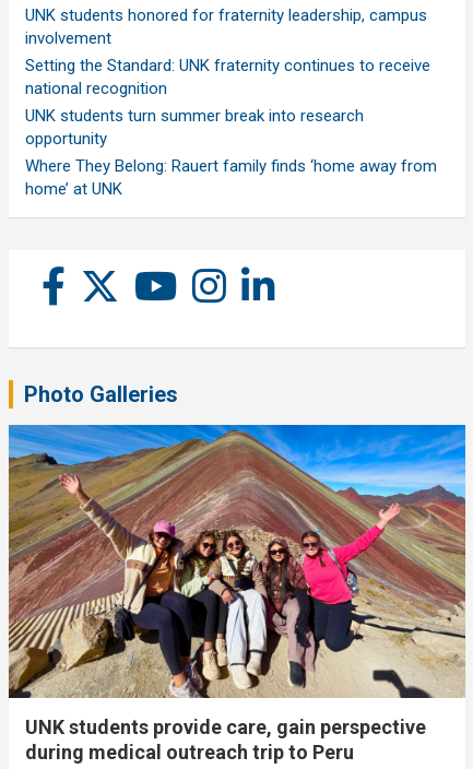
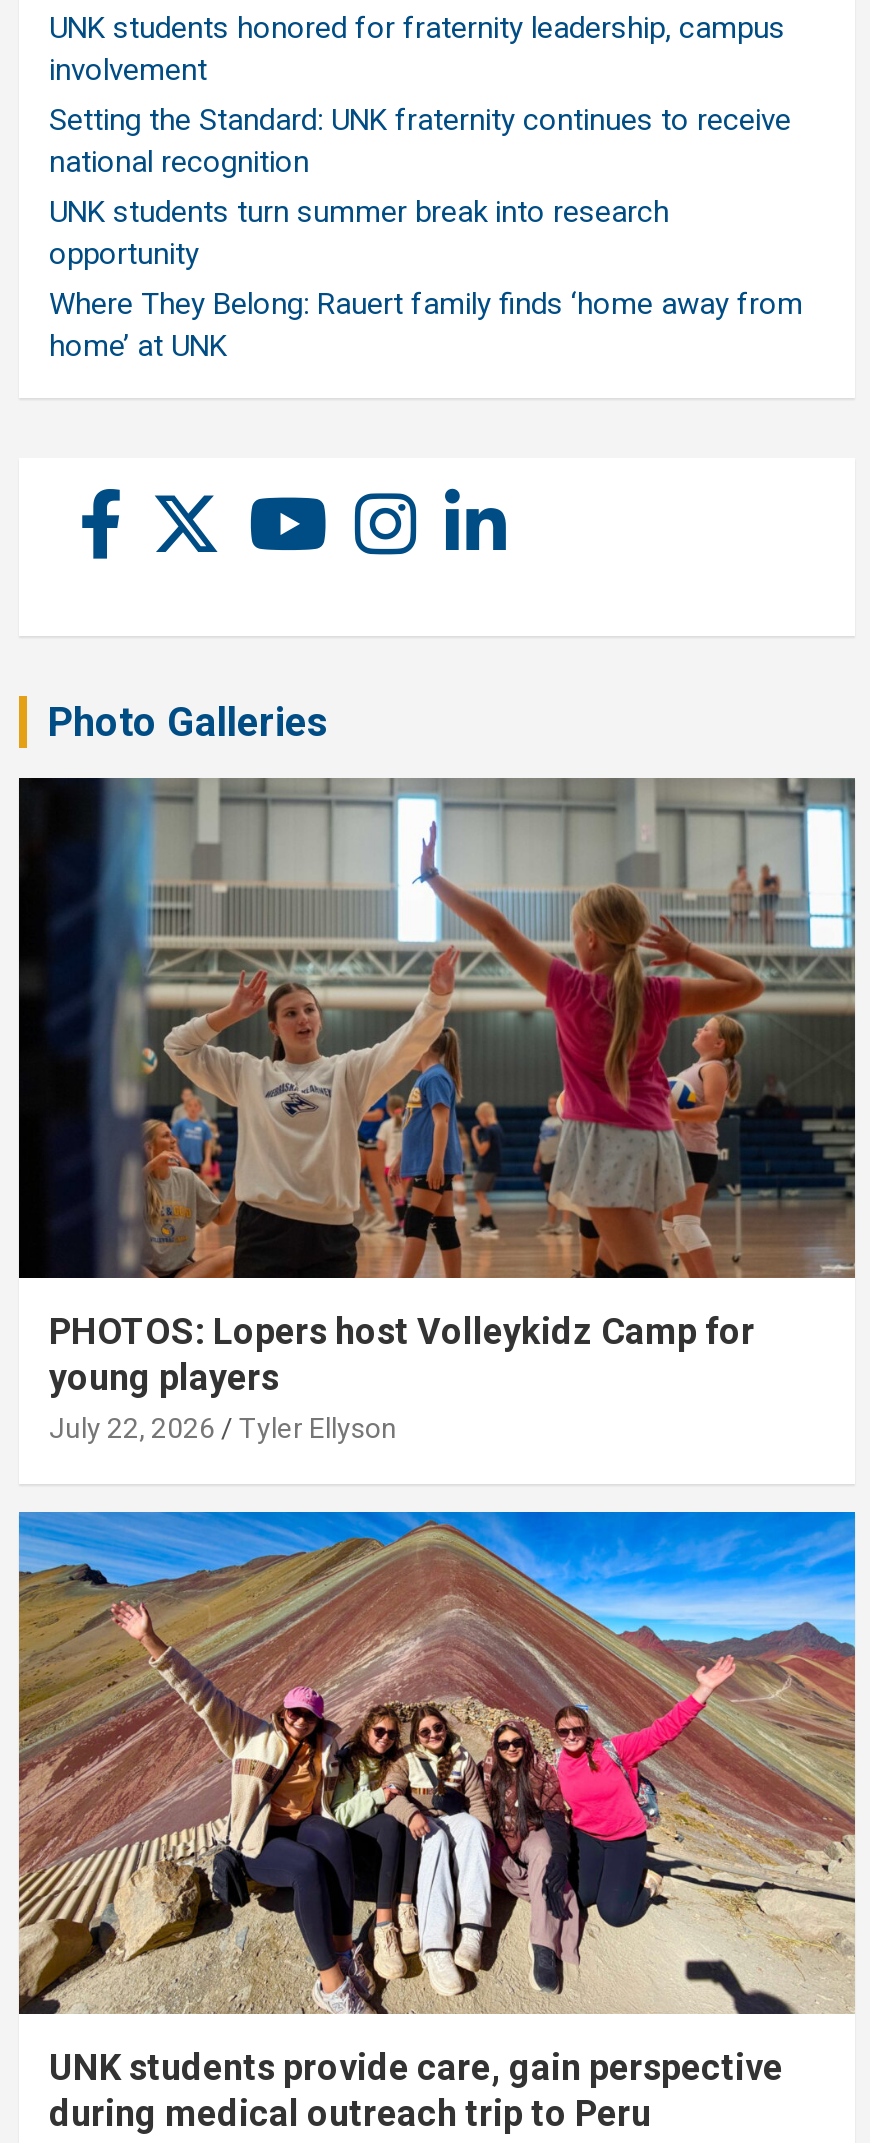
none -> [17,776,857,1445] [image] | PHOTOS: Lopers host Volleykidz Camp for | young players | July 22, 2026 | Tyler Ellyson

